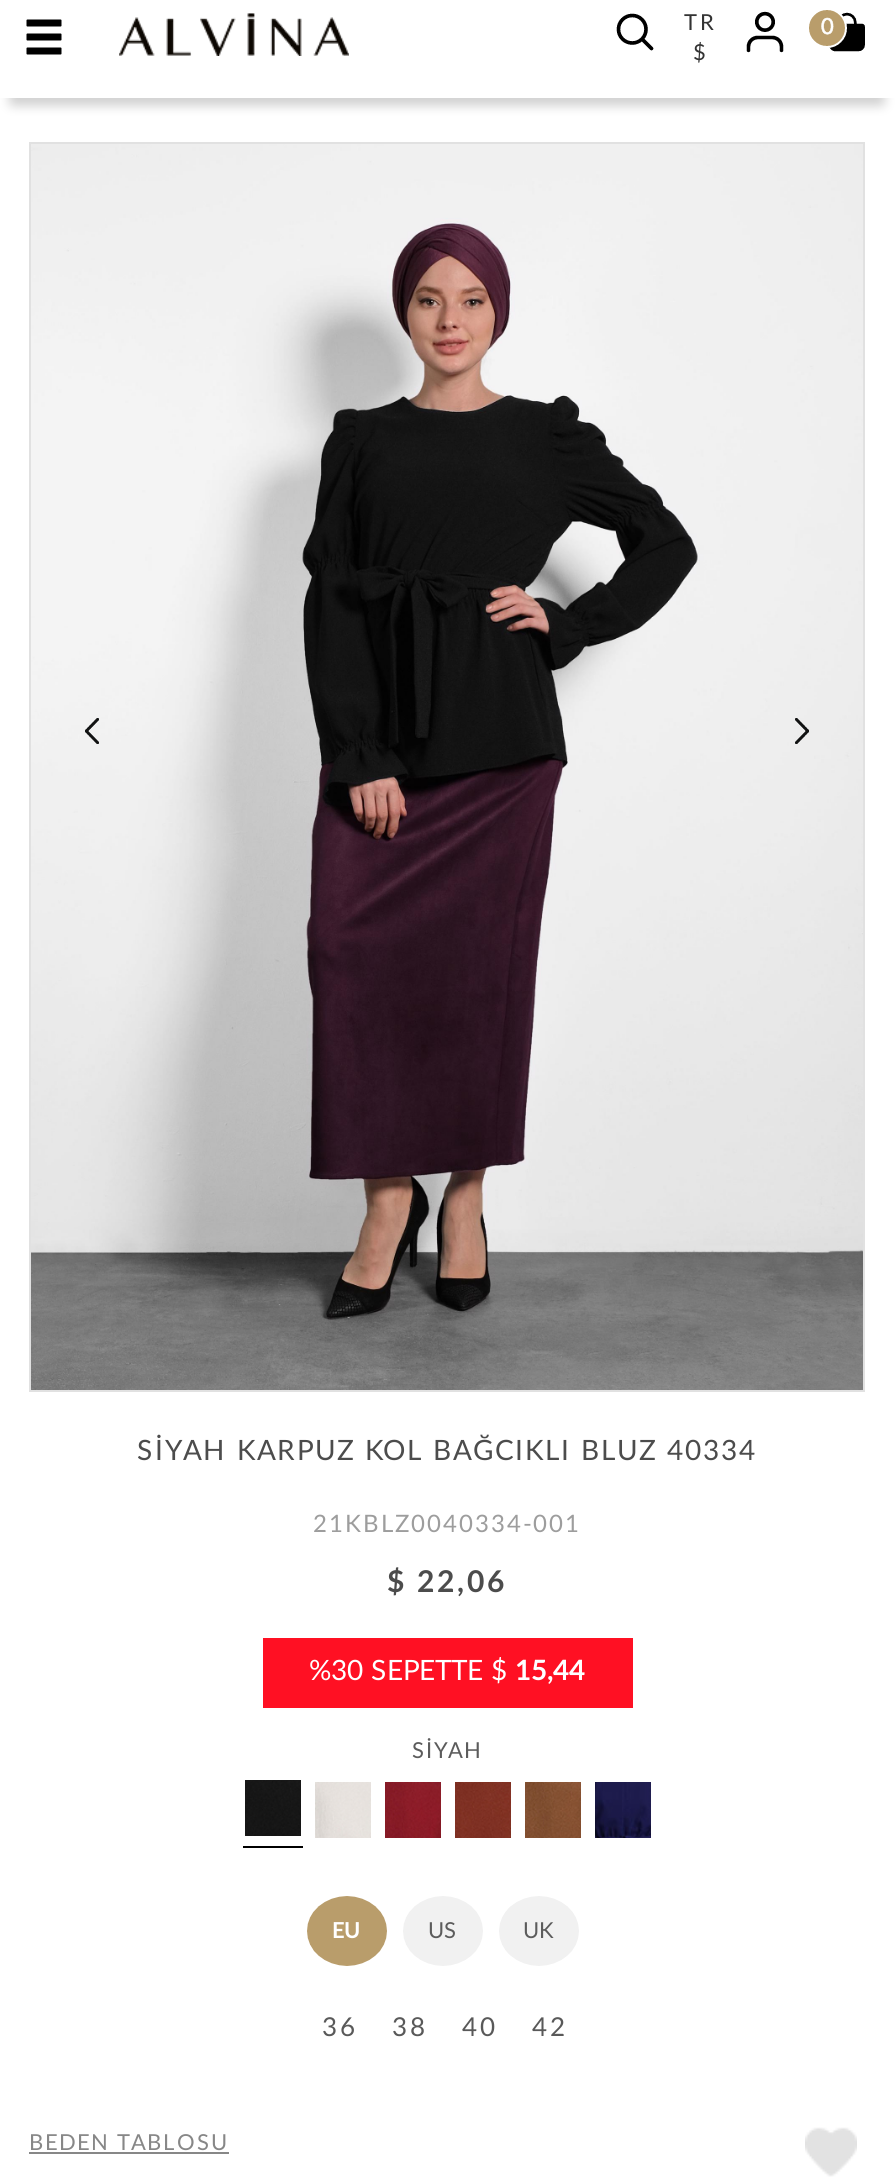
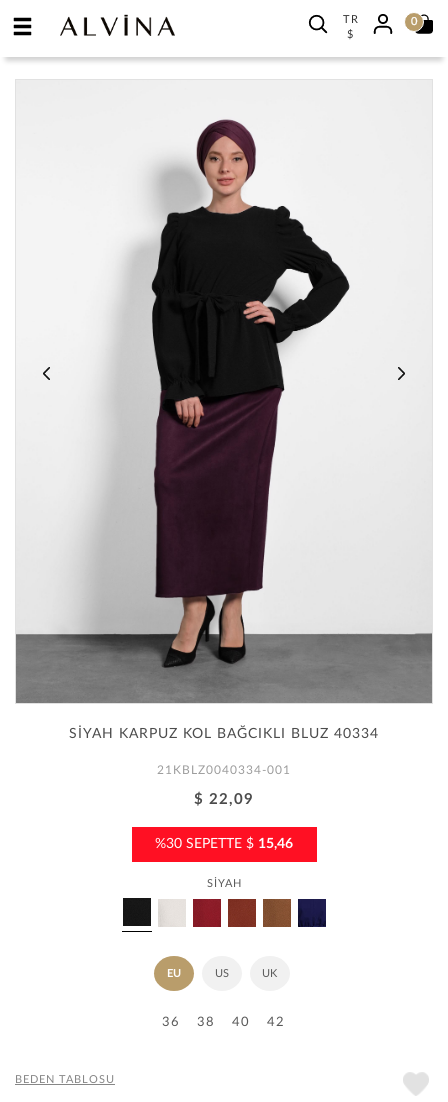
[387,1569,507,1599] $ 22,06 -> [194,792,254,807] $ 22,09
[309,1659,585,1687] %30 SEPETTE $15,44 -> [155,837,293,851] %30 SEPETTE $15,46

